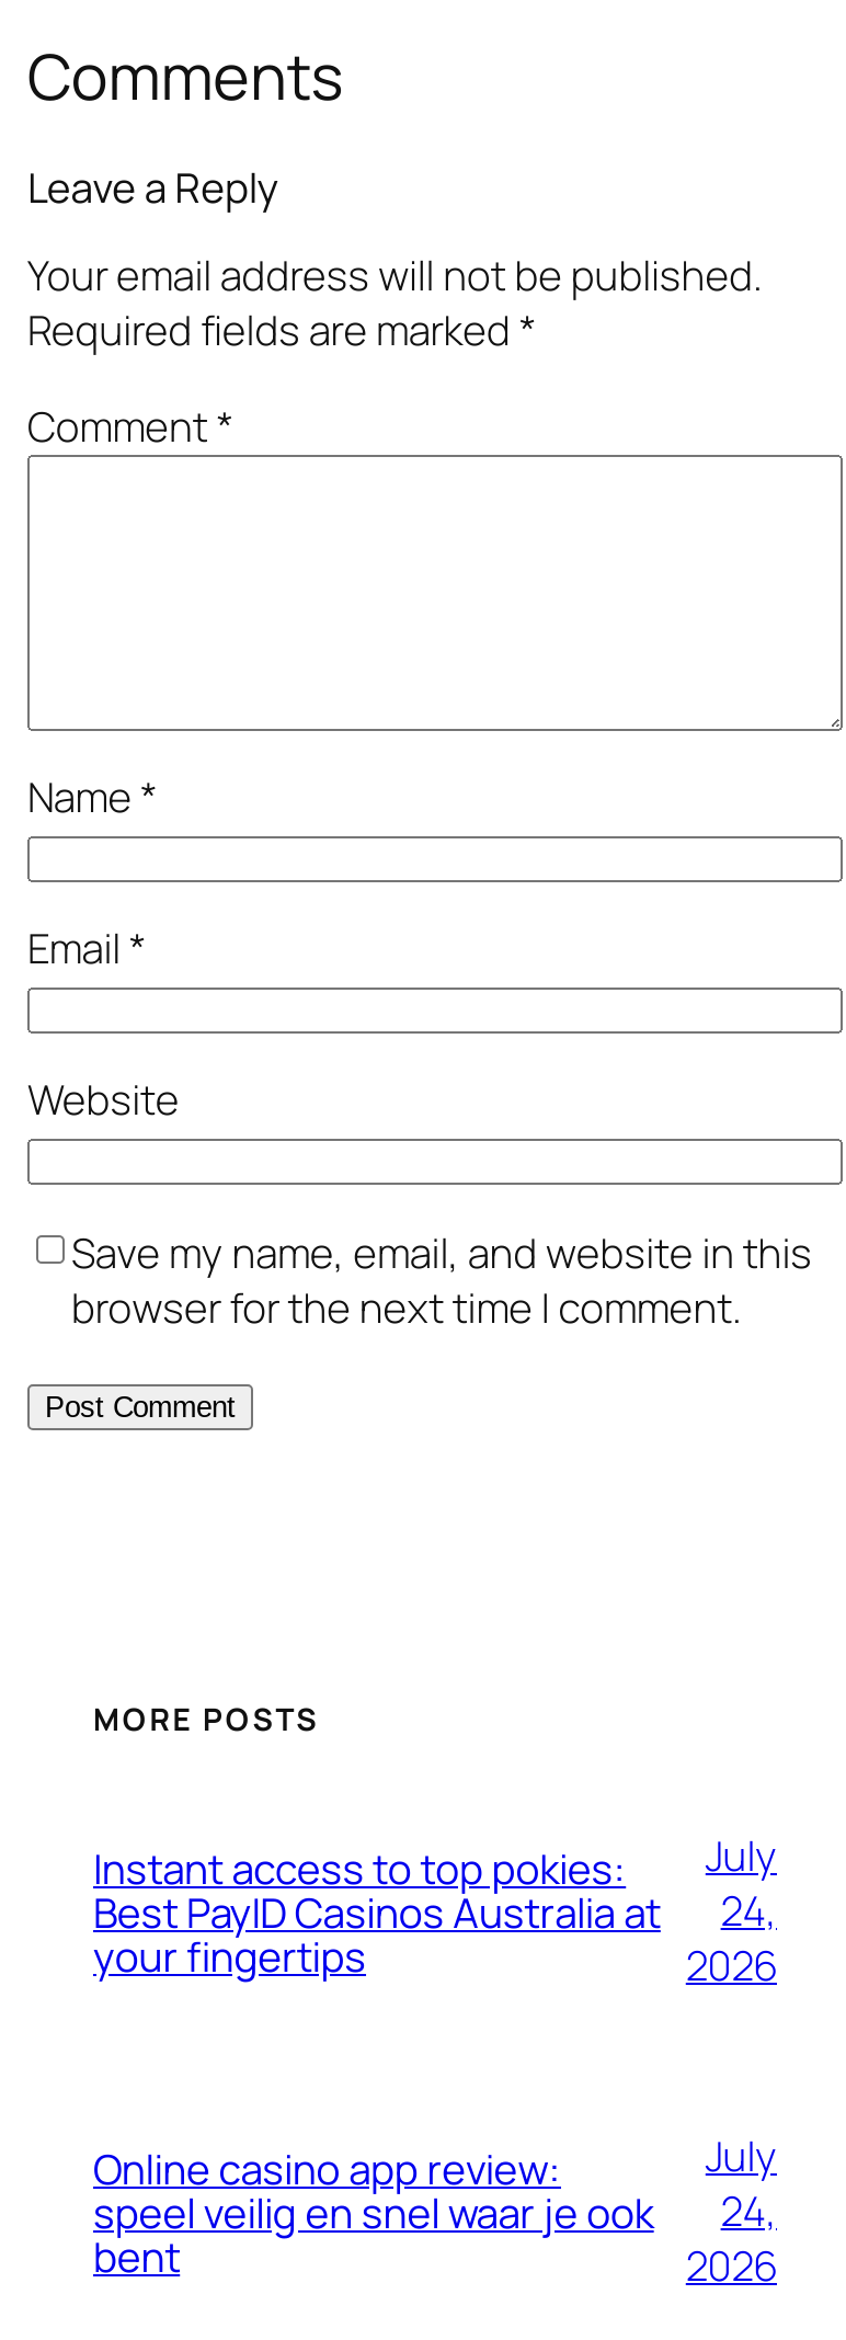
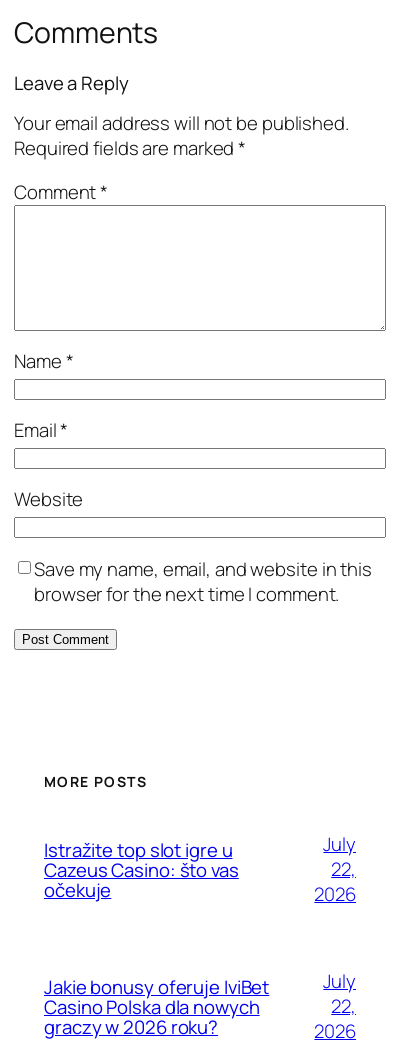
[93,1839,661,1984] Instant access to top pokies: | Best PayID Casinos Australia at | your fingertips -> [44,836,239,902] Istražite top slot igre u | Cazeus Casino: što vas | očekuje
[721,1882,777,1939] 24, -> [331,856,356,882] 22,
[93,2139,654,2284] Online casino app review: | speel veilig en snel waar je ook | bent -> [44,973,269,1039] Jakie bonusy oferuje IviBet | Casino Polska dla nowych | graczy w 2026 roku?
[721,2182,777,2239] 24, -> [331,993,356,1019] 22,

